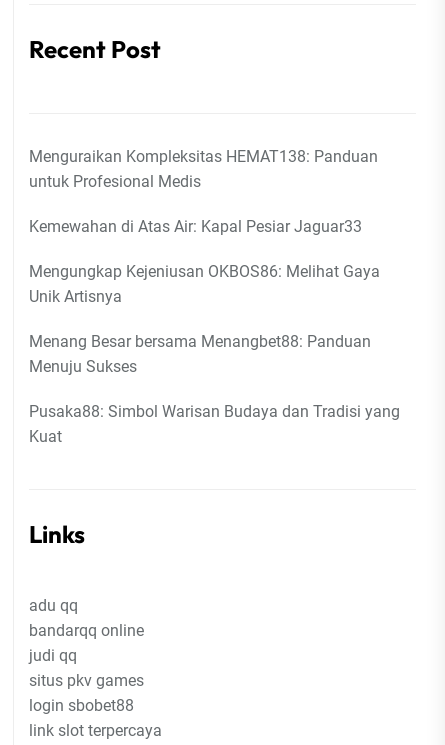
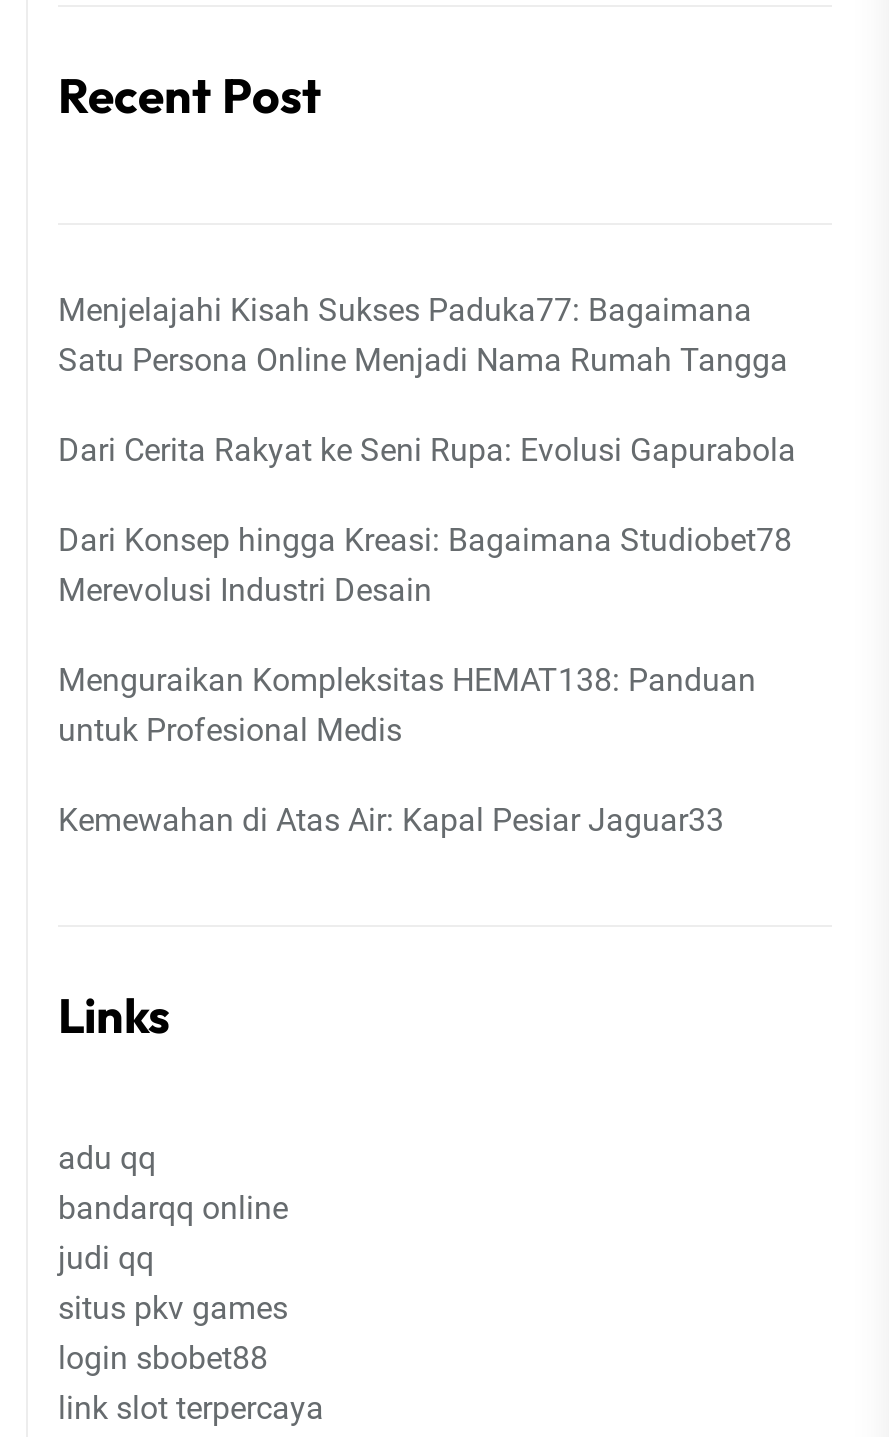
none -> [58,292,796,610] Menjelajahi Kisah Sukses Paduka77: Bagaimana | Satu Persona Online Menjadi Nama Rumah Tangga | Dari Cerita Rakyat ke Seni Rupa: Evolusi Gapurabola | Dari Konsep hingga Kreasi: Bagaimana Studiobet78 | Merevolusi Industri Desain
moved [29,147,378,236] -> [58,662,756,840]: Menguraikan Kompleksitas HEMAT138: Panduan | untuk Profesional Medis | Kemewahan di Atas Air: Kapal Pesiar Jaguar33
[29,262,400,446] Mengungkap Kejeniusan OKBOS86: Melihat Gaya | Unik Artisnya | Menang Besar bersama Menangbet88: Panduan | Menuju Sukses | Pusaka88: Simbol Warisan Budaya dan Tradisi yang | Kuat -> none

